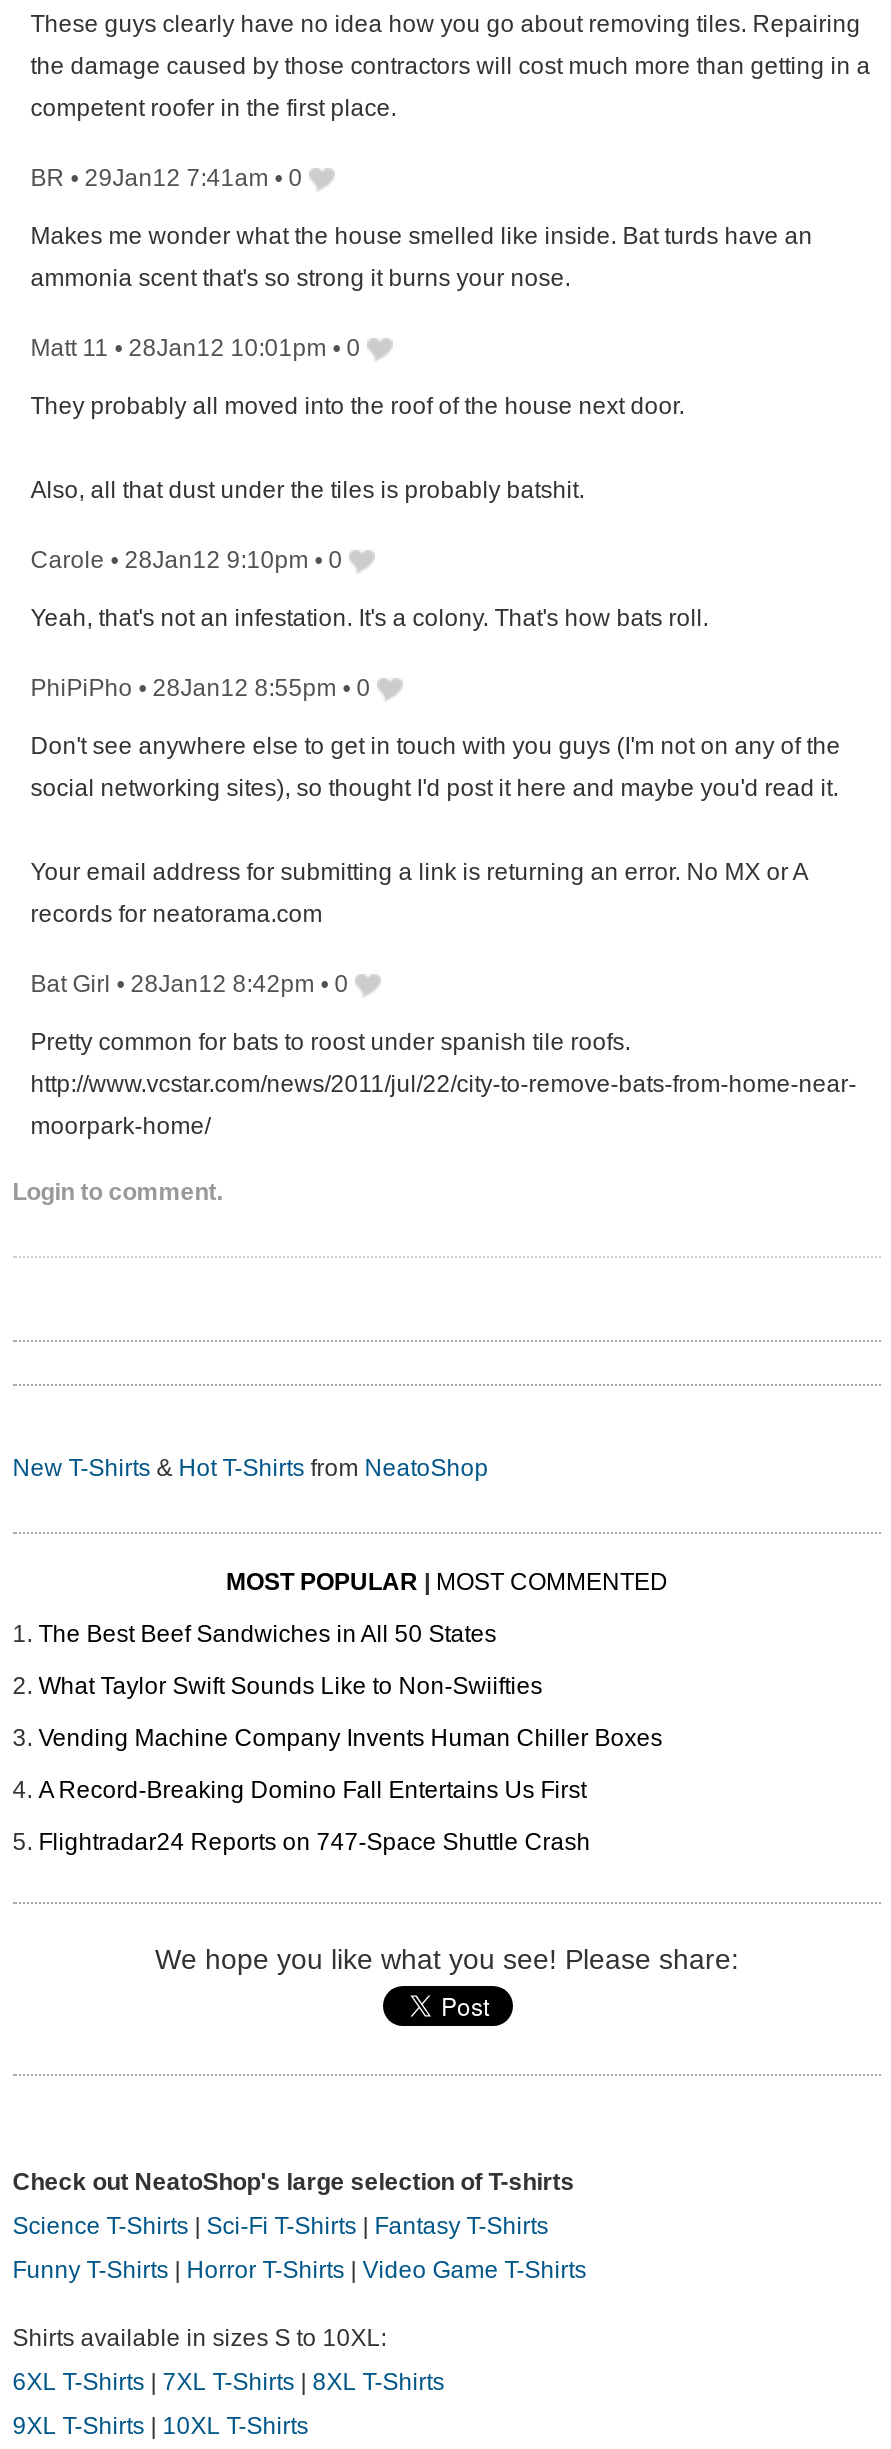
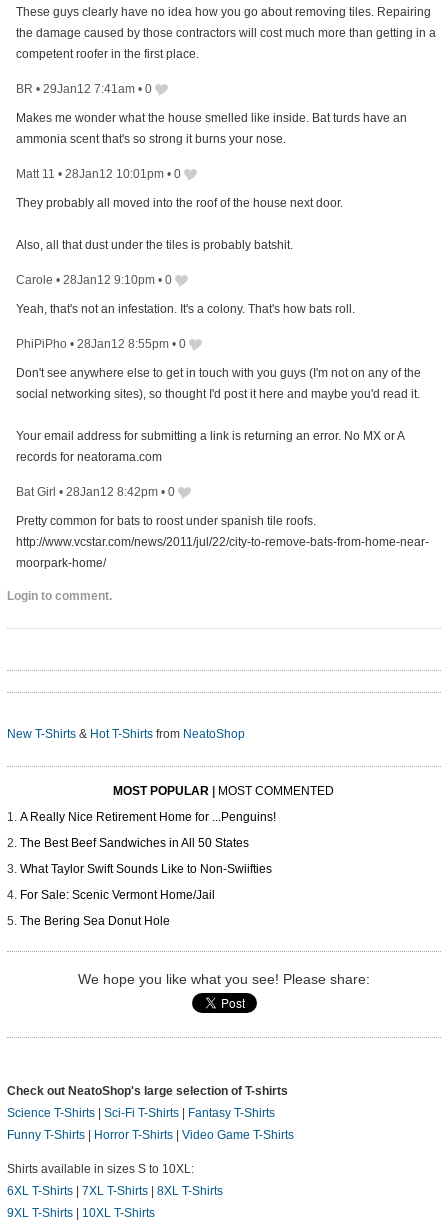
none -> [20,810,276,824] A Really Nice Retirement Home for ...Penguins!
moved [38,1621,542,1701] -> [20,836,272,876]: The Best Beef Sandwiches in All 50 States | What Taylor Swift Sounds Like to Non-Swiifties
[38,1725,662,1857] Vending Machine Company Invents Human Chiller Boxes | A Record-Breaking Domino Fall Entertains Us First | Flightradar24 Reports on 747-Space Shuttle Crash -> [20,888,215,928] For Sale: Scenic Vermont Home/Jail | The Bering Sea Donut Hole

